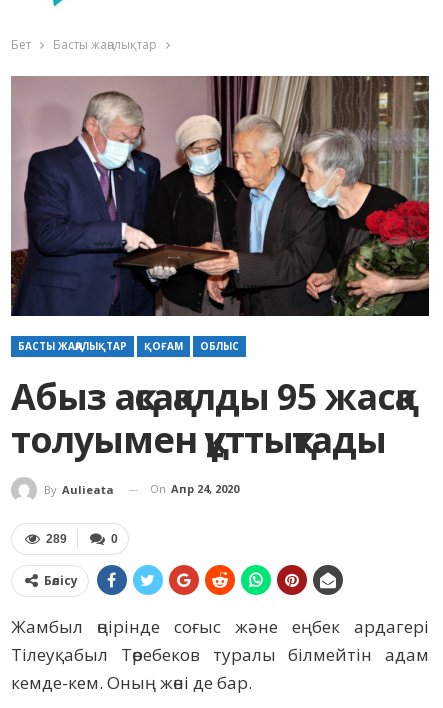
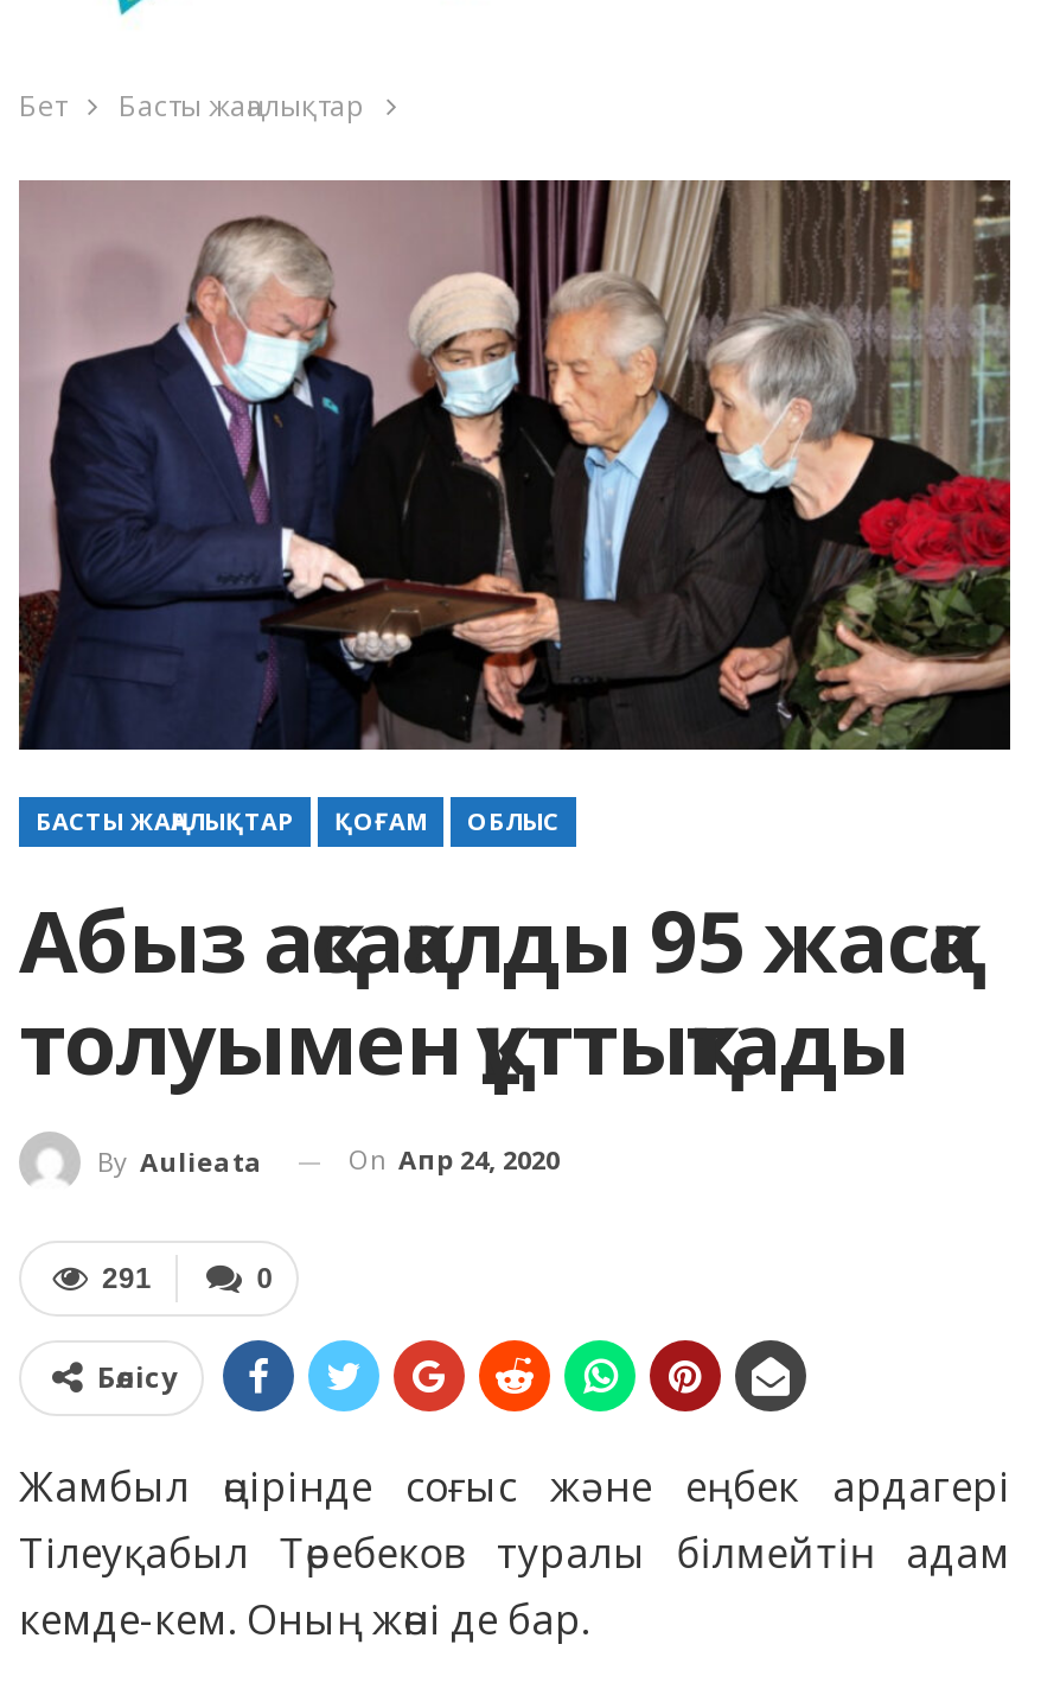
[46,532,67,546] 289 -> [102,1262,152,1295] 291

